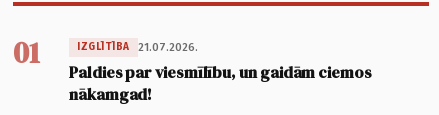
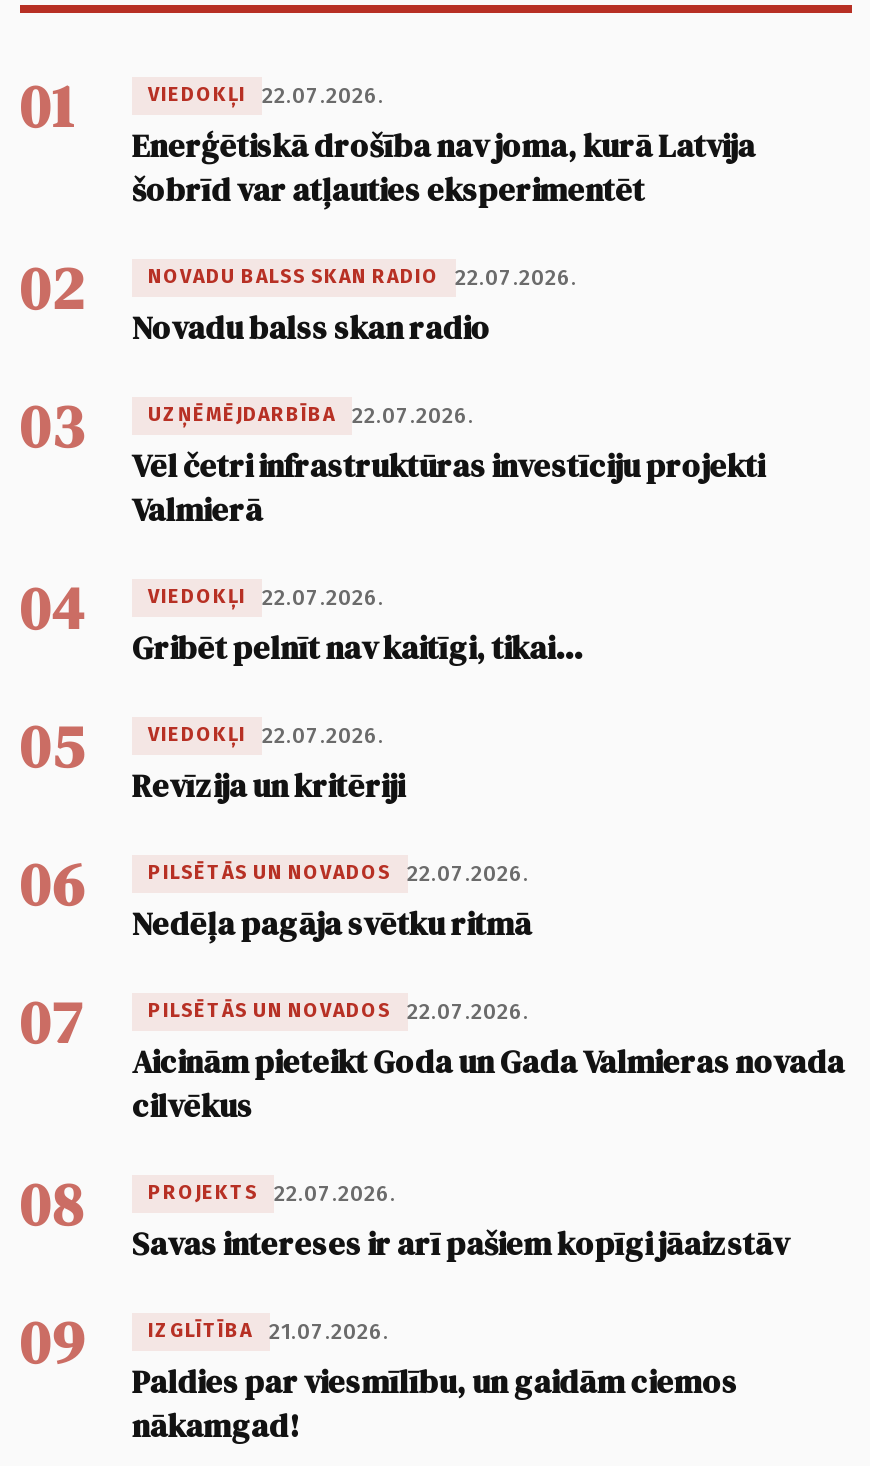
none -> [20,82,845,1383] VIEDOKĻI | 22.07.2026. | Enerģētiskā drošība nav joma, kurā Latvija | šobrīd var atļauties eksperimentēt | 02 | NOVADU BALSS SKAN RADIO | 22.07.2026. | Novadu balss skan radio | 03 | UZŅĒMĒJDARBĪBA | 22.07.2026. | Vēl četri infrastruktūras investīciju projekti | Valmierā | 04 | VIEDOKĻI | 22.07.2026. | Gribēt pelnīt nav kaitīgi, tikai… | 05 | VIEDOKĻI | 22.07.2026. | Revīzija un kritēriji | 06 | PILSĒTĀS UN NOVADOS | 22.07.2026. | Nedēļa pagāja svētku ritmā | 07 | PILSĒTĀS UN NOVADOS | 22.07.2026. | Aicinām pieteikt Goda un Gada Valmieras novada | cilvēkus | 08 | PROJEKTS | 22.07.2026. | Savas intereses ir arī pašiem kopīgi jāaizstāv | 09

